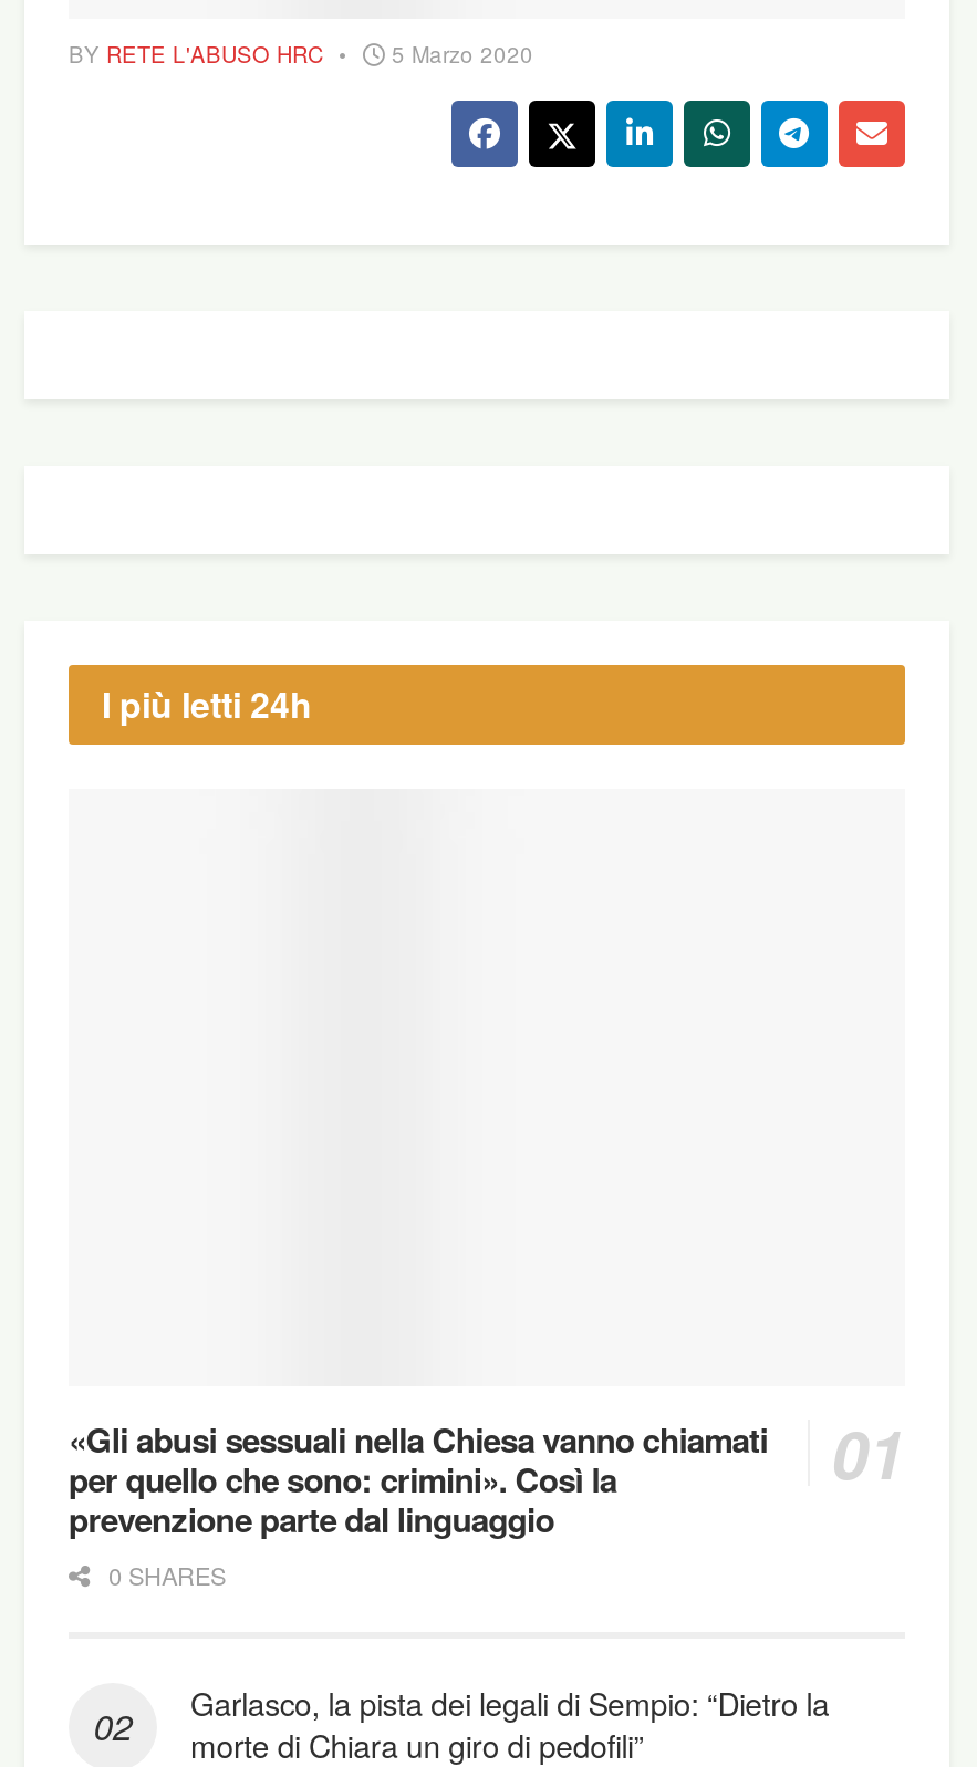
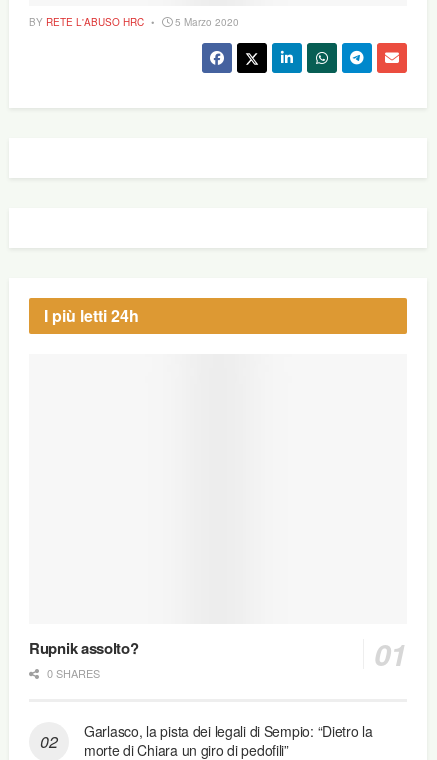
[69,1415,768,1543] «Gli abusi sessuali nella Chiesa vanno chiamati | per quello che sono: crimini». Così la | prevenzione parte dal linguaggio -> [29,637,138,659] Rupnik assolto?

